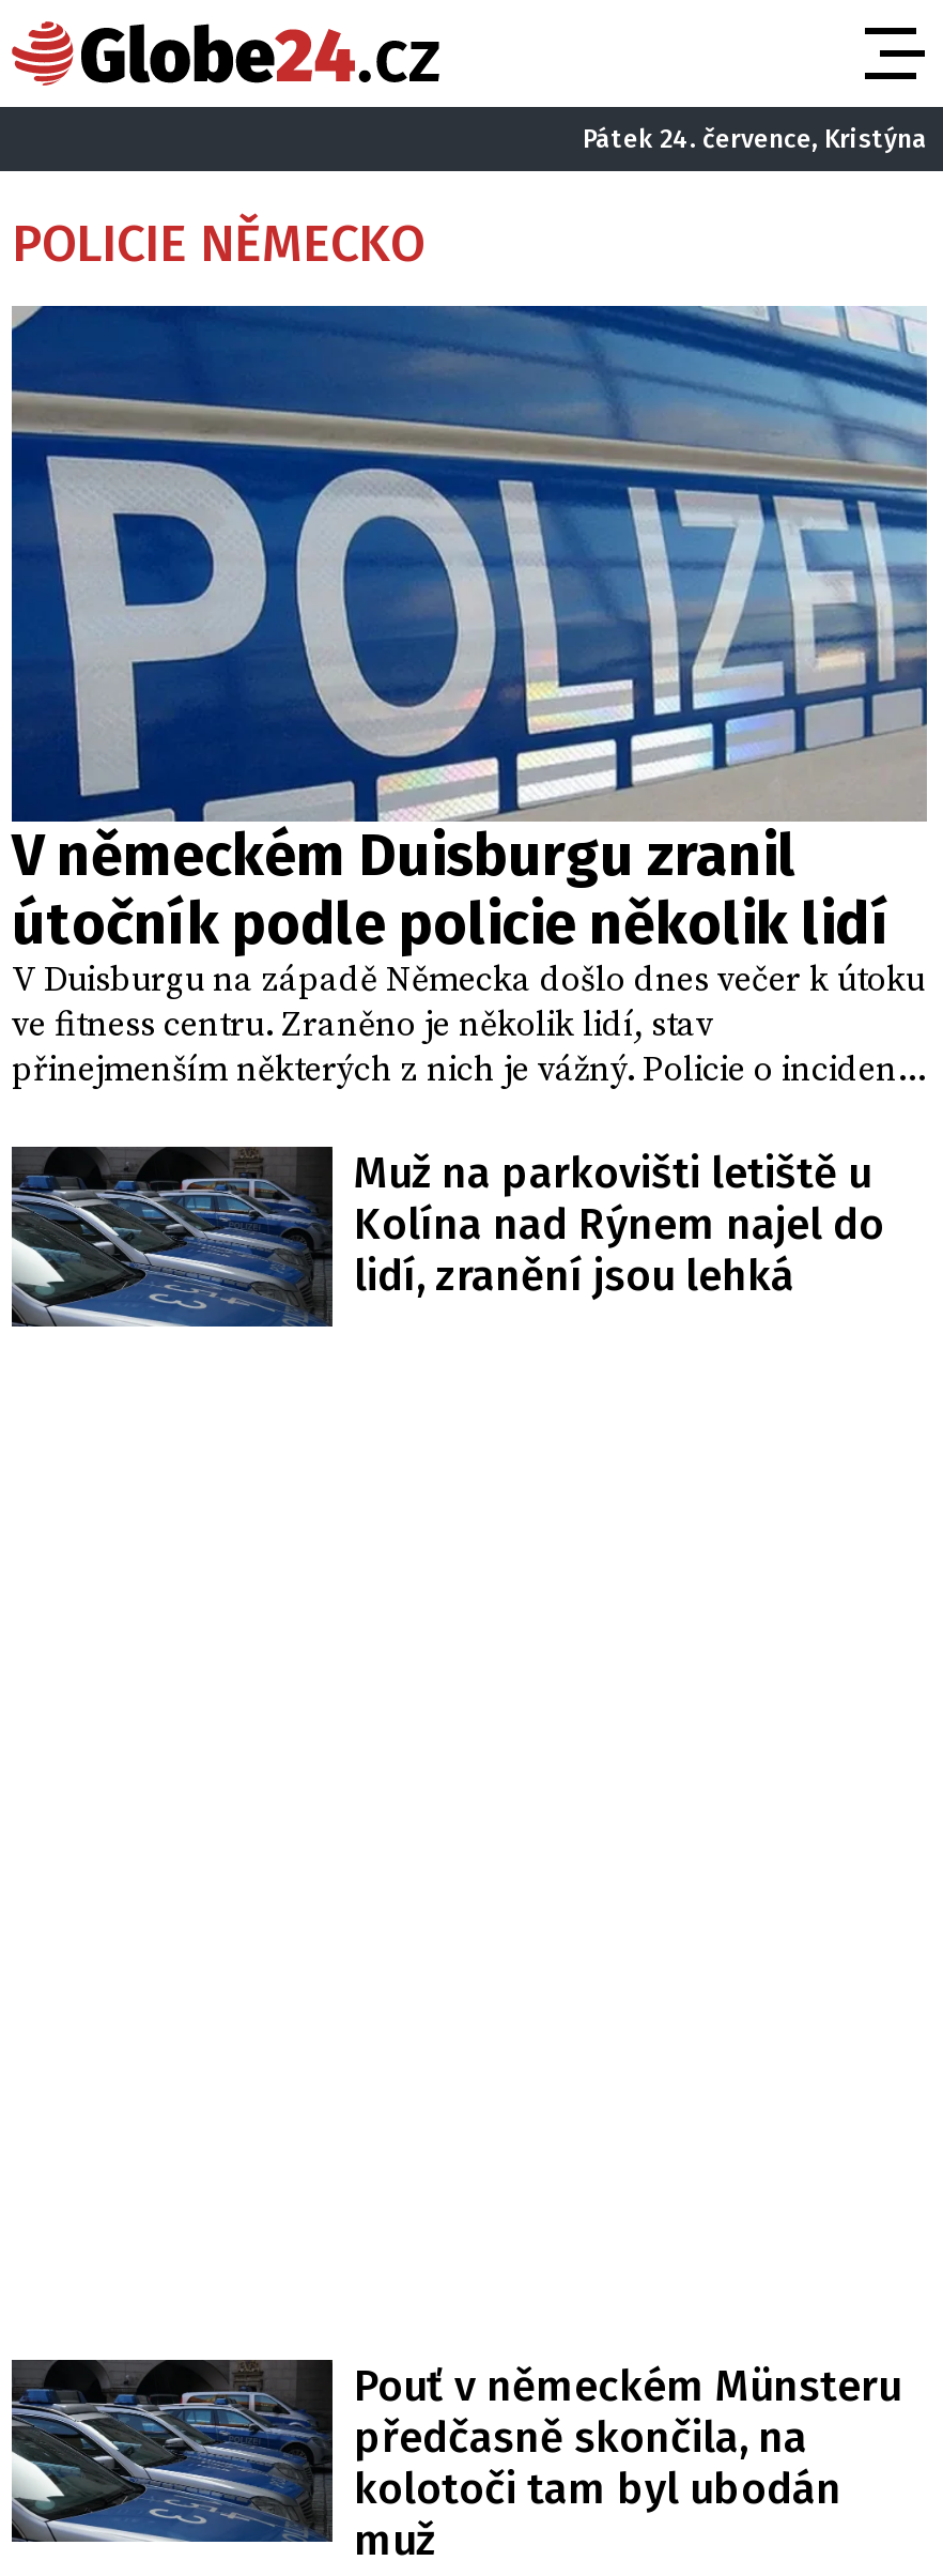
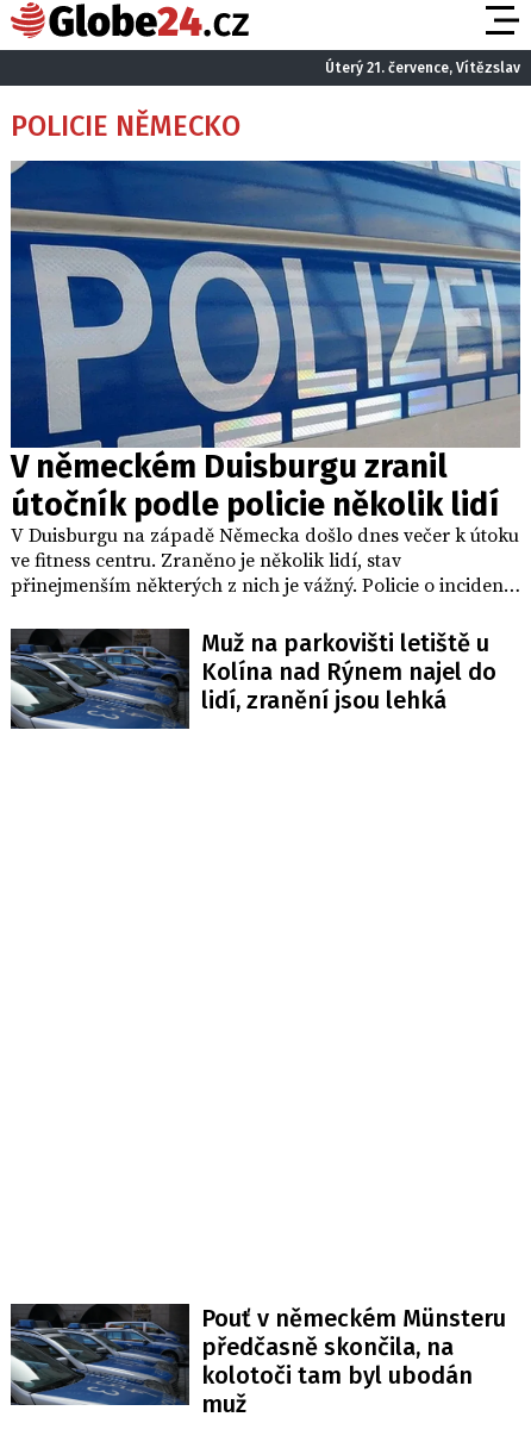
[583,123,927,153] Pátek 24. července, Kristýna -> [325,59,520,76] Úterý 21. července, Vítězslav

